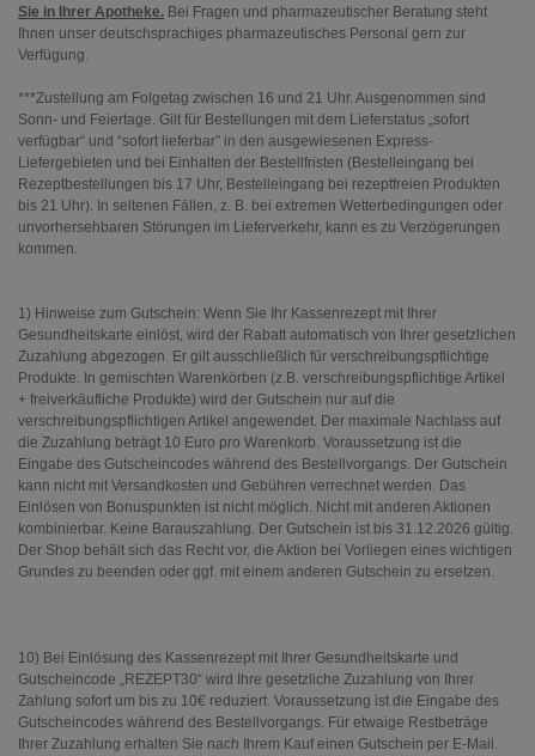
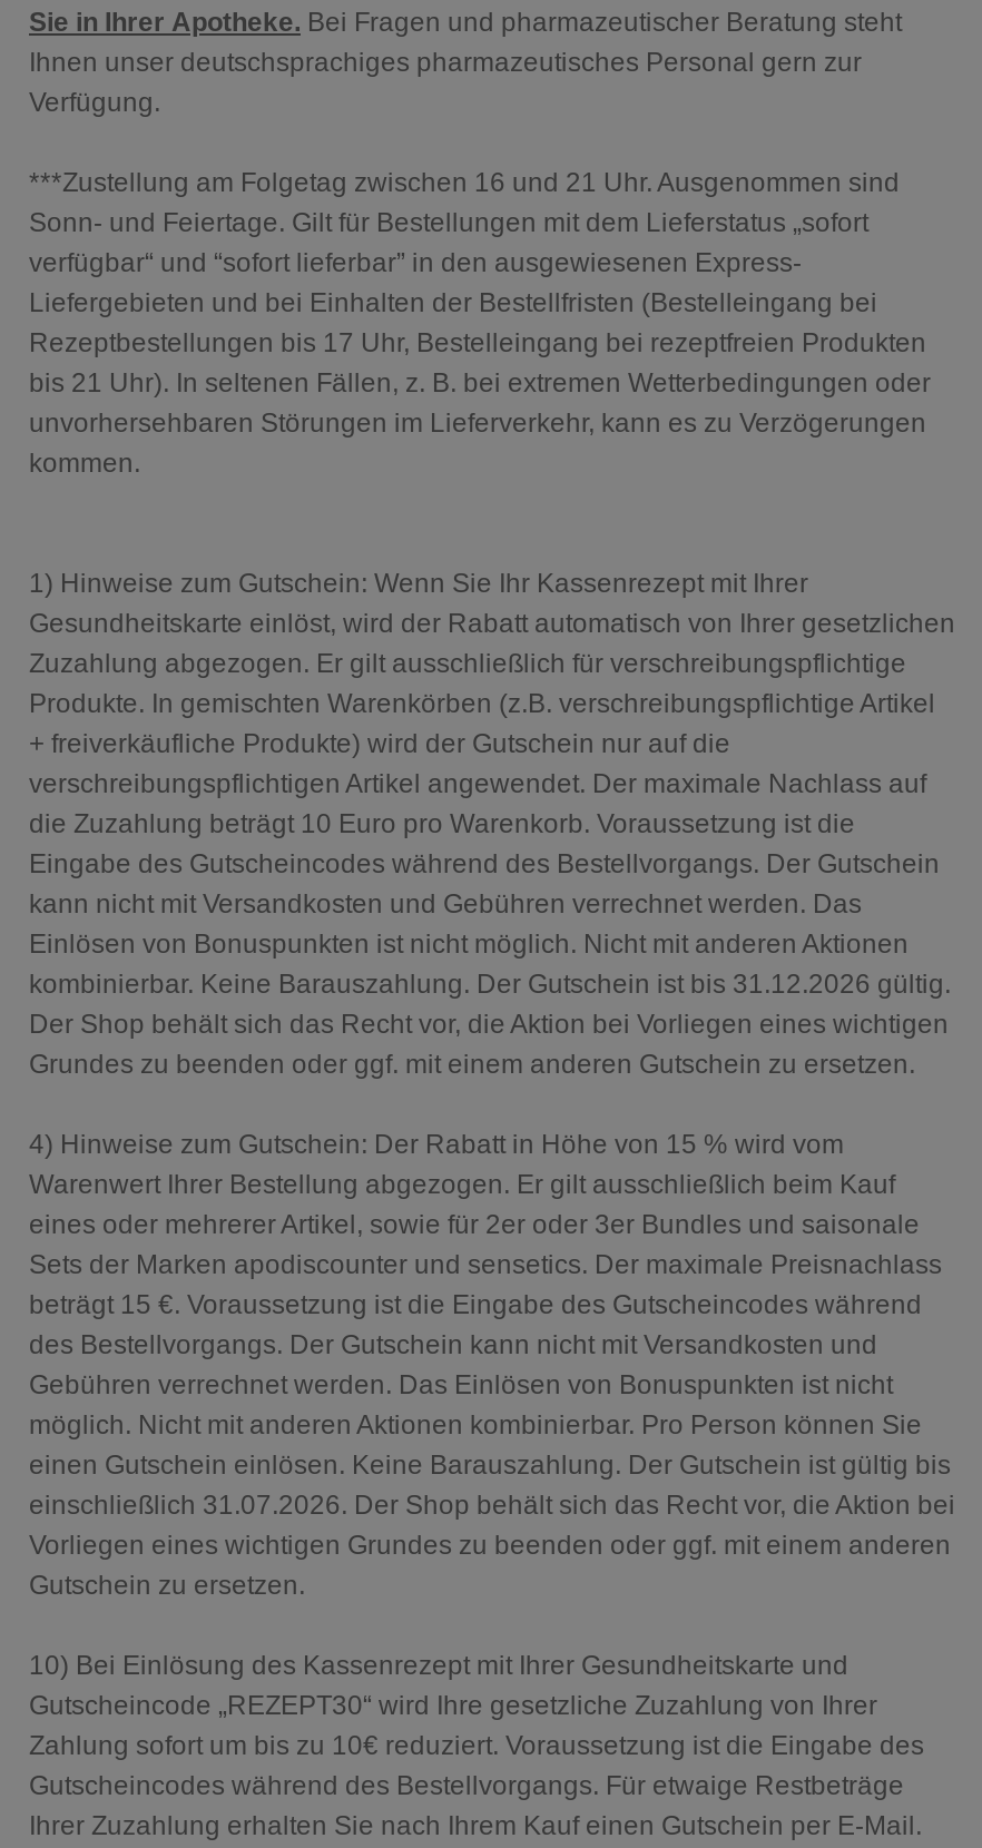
none -> [29,1129,955,1601] 4) Hinweise zum Gutschein: Der Rabatt in Höhe von 15 % wird vom | Warenwert Ihrer Bestellung abgezogen. Er gilt ausschließlich beim Kauf | eines oder mehrerer Artikel, sowie für 2er oder 3er Bundles und saisonale | Sets der Marken apodiscounter und sensetics. Der maximale Preisnachlass | beträgt 15 €. Voraussetzung ist die Eingabe des Gutscheincodes während | des Bestellvorgangs. Der Gutschein kann nicht mit Versandkosten und | Gebühren verrechnet werden. Das Einlösen von Bonuspunkten ist nicht | möglich. Nicht mit anderen Aktionen kombinierbar. Pro Person können Sie | einen Gutschein einlösen. Keine Barauszahlung. Der Gutschein ist gültig bis | einschließlich 31.07.2026. Der Shop behält sich das Recht vor, die Aktion bei | Vorliegen eines wichtigen Grundes zu beenden oder ggf. mit einem anderen | Gutschein zu ersetzen.

